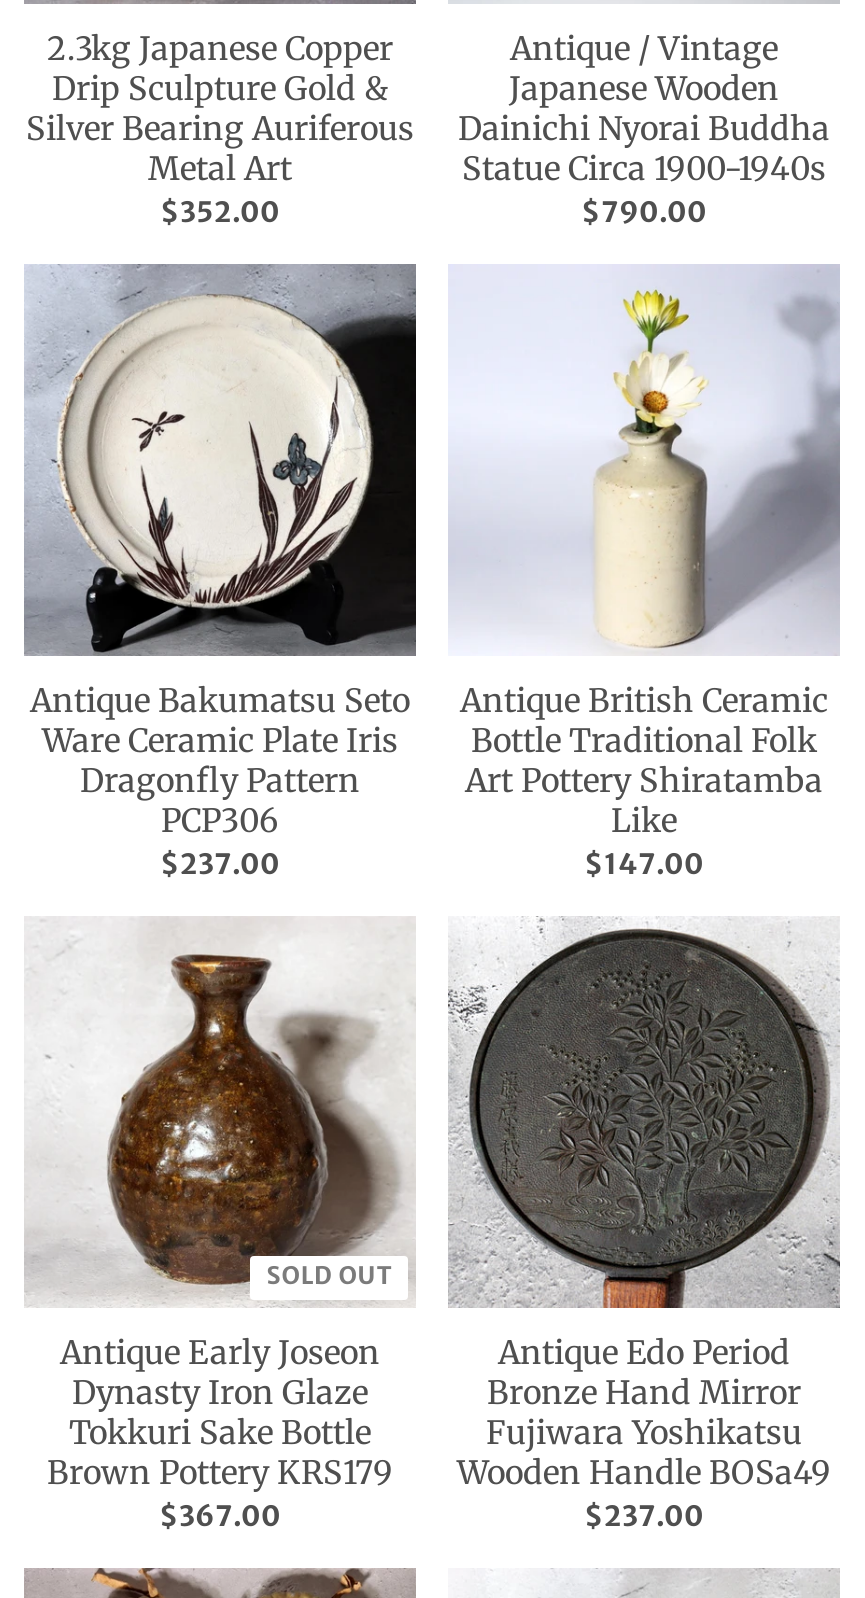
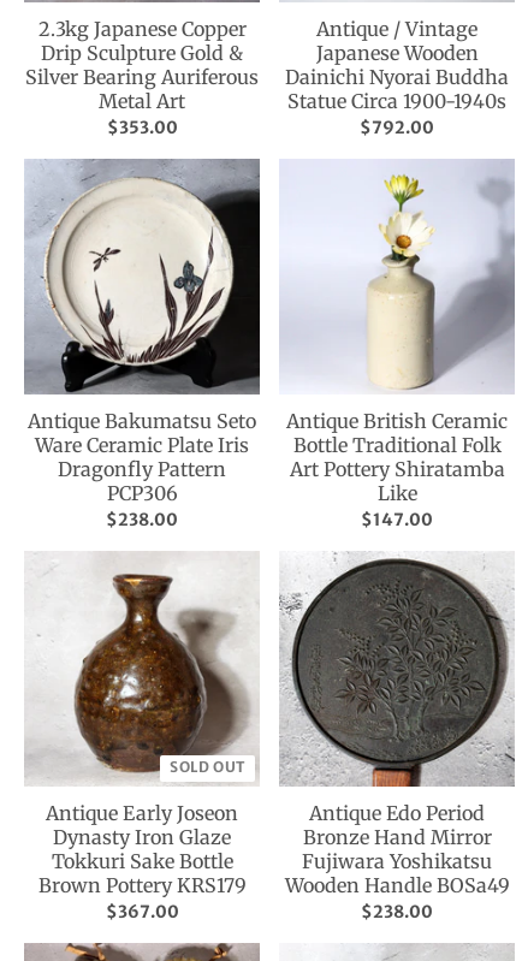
[160,194,280,230] $352.00 -> [106,117,177,138] $353.00
[581,194,707,230] $790.00 -> [360,117,434,138] $792.00
[160,846,280,882] $237.00 -> [106,509,178,530] $238.00
[584,1498,704,1534] $237.00 -> [361,901,433,923] $238.00

